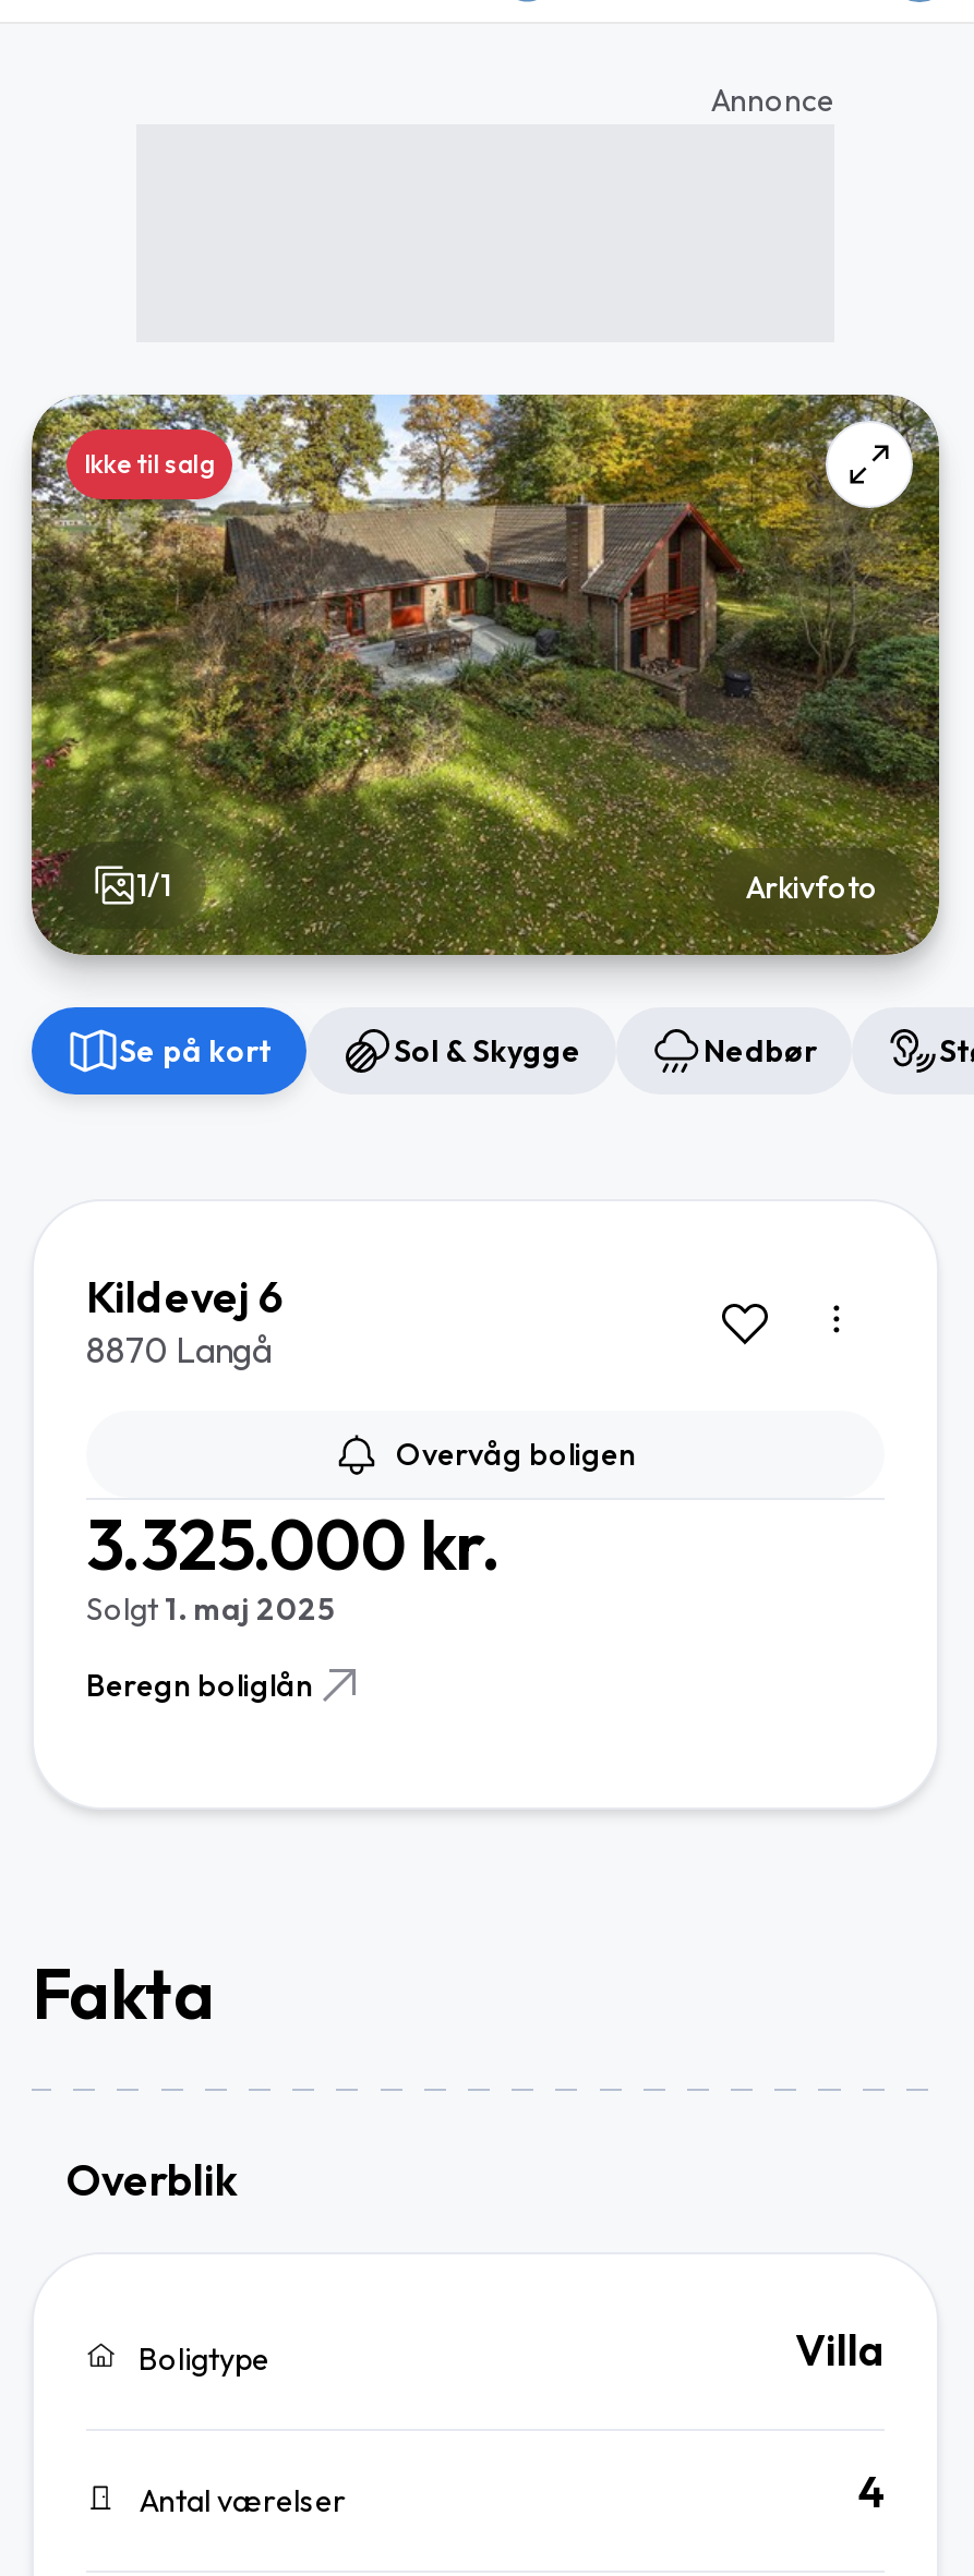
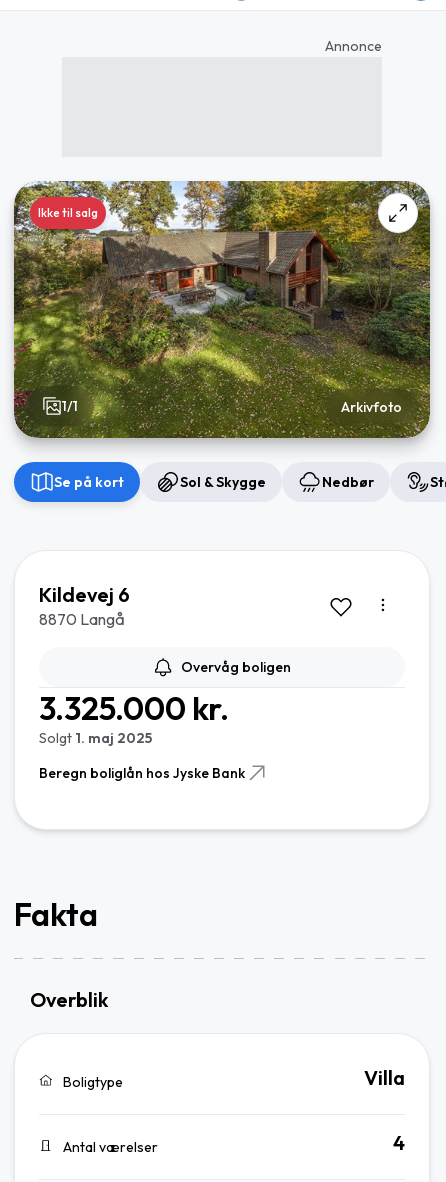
[86,1665,313,1704] Beregn boliglån -> [39,763,245,781] Beregn boliglån hos Jyske Bank

